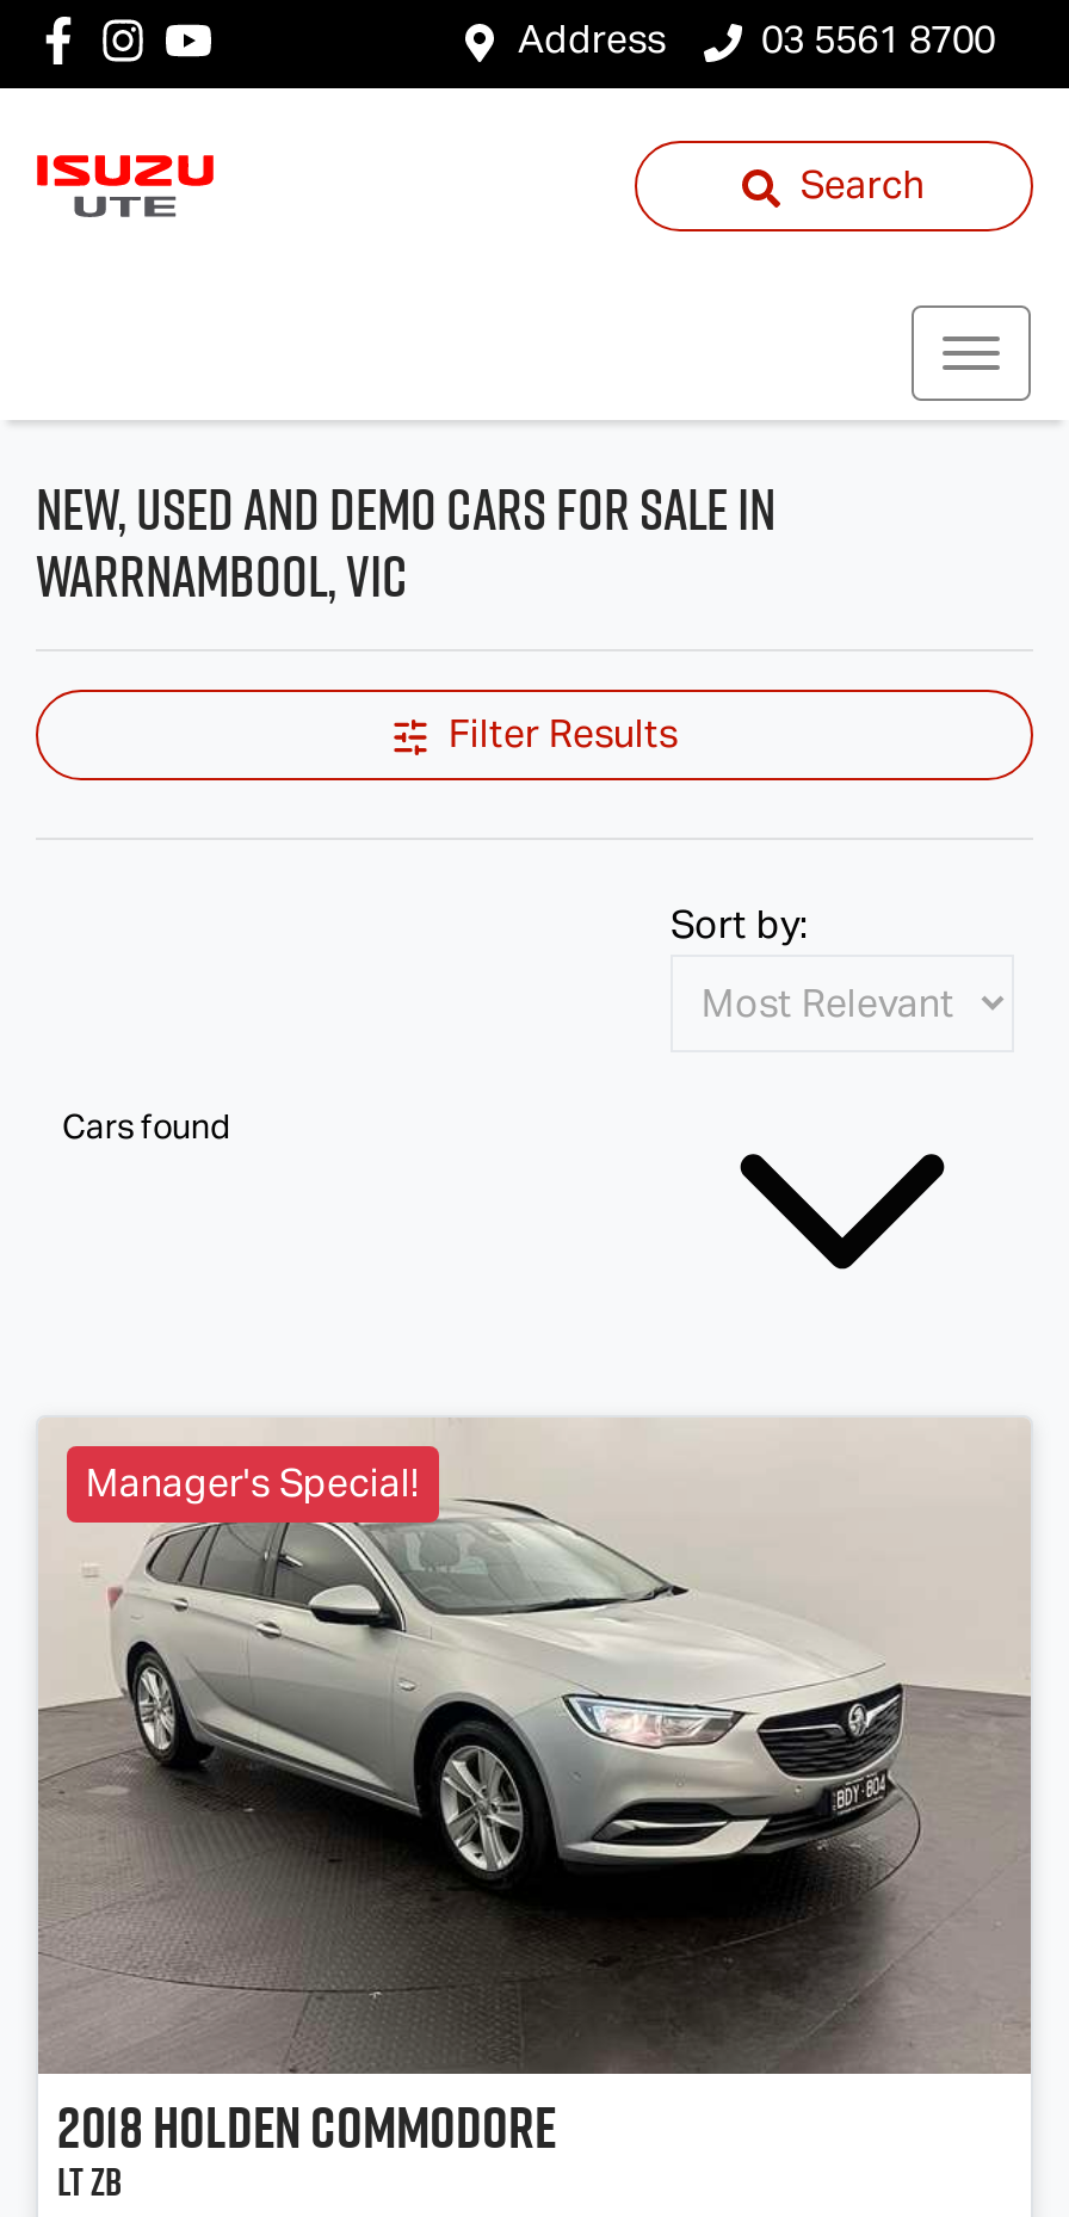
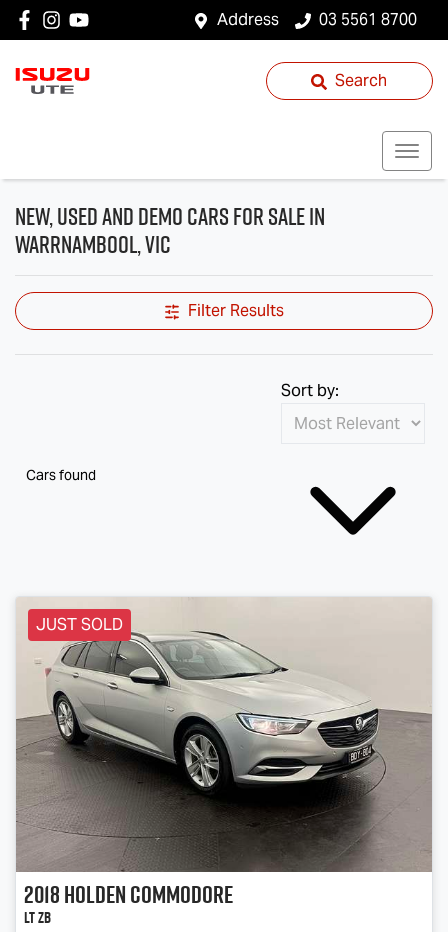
[86,1458,420,1508] Manager's Special! -> [36,614,123,635] JUST SOLD

